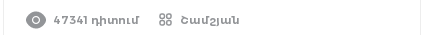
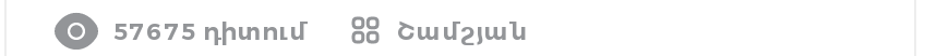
[53,13,139,27] 47341 դիտում -> [113,16,308,46] 57675 դիտում

